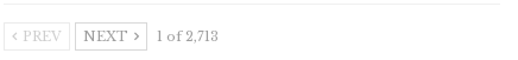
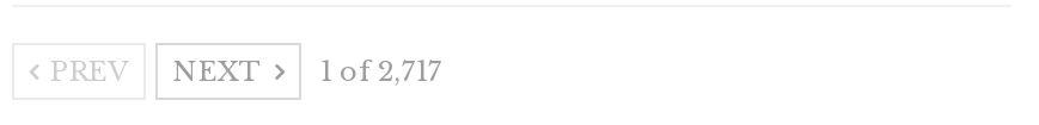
[19,28,219,45] PREV NEXT 1 of 2,713 -> [43,55,442,88] PREV NEXT 1 of 2,717

